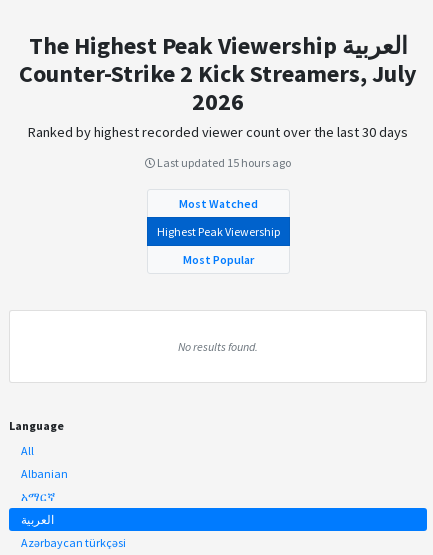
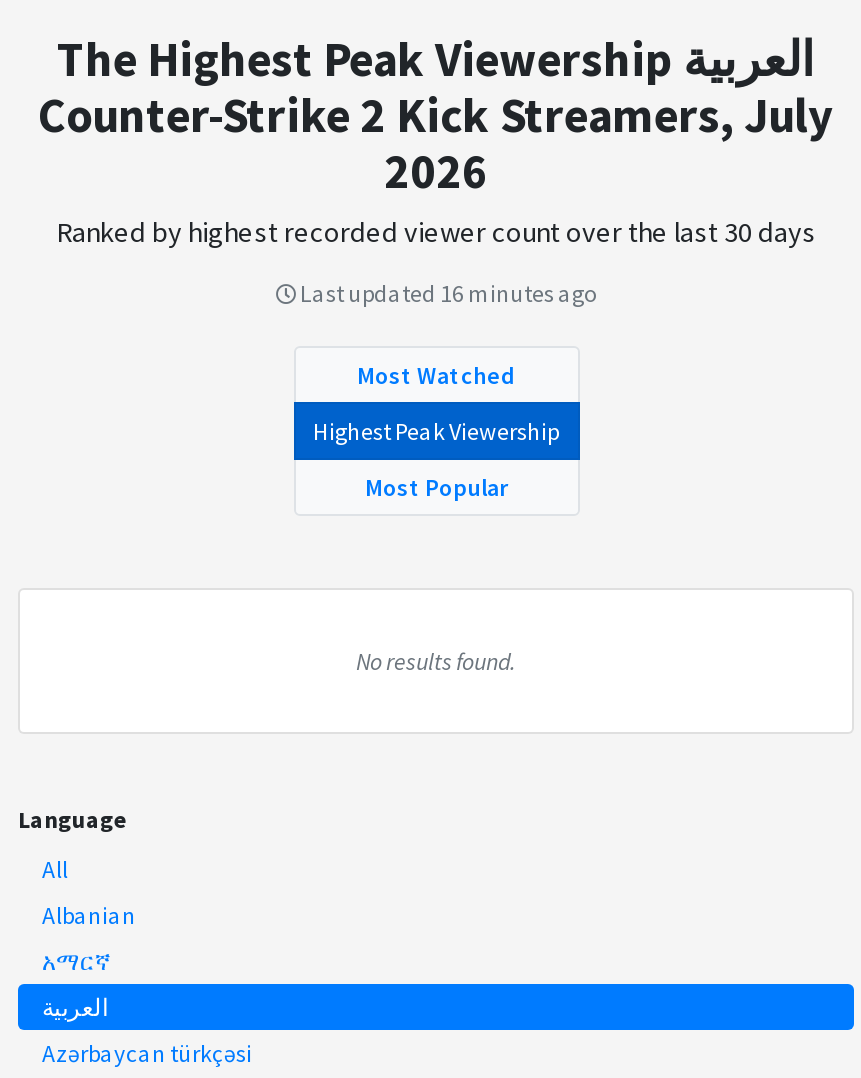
[155,155,291,170] Last updated 15 hours ago -> [296,278,596,308] Last updated 16 minutes ago

